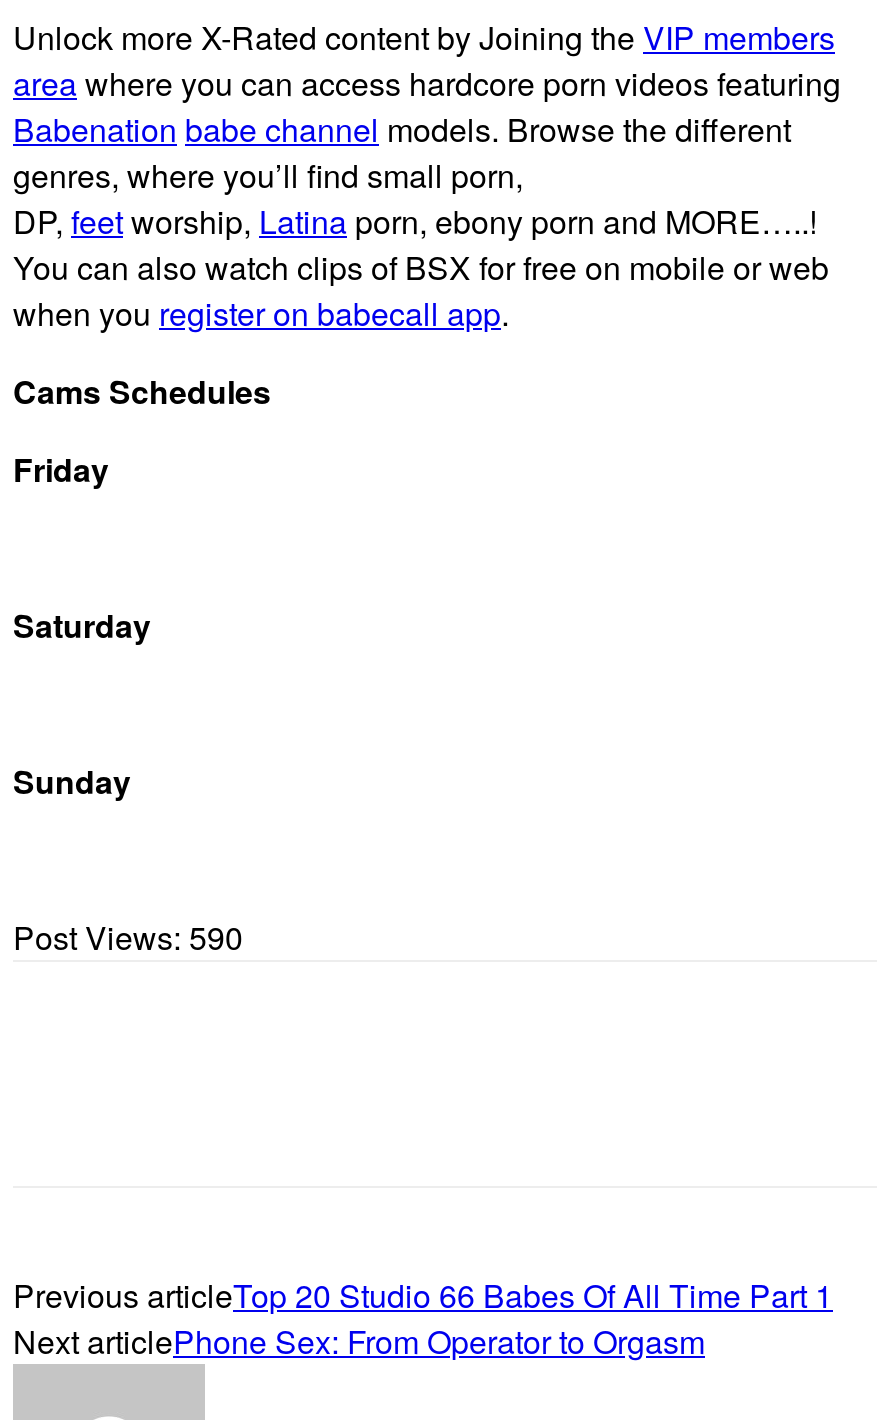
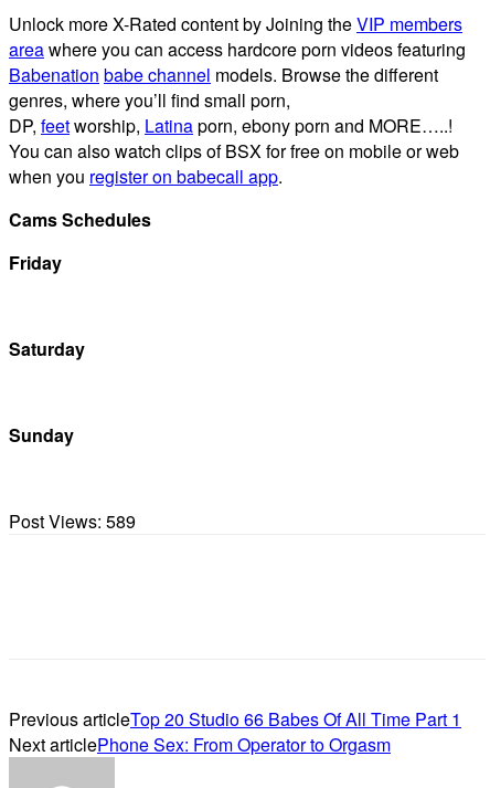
[13,914,243,960] Post Views: 590 -> [9,508,136,534] Post Views: 589

